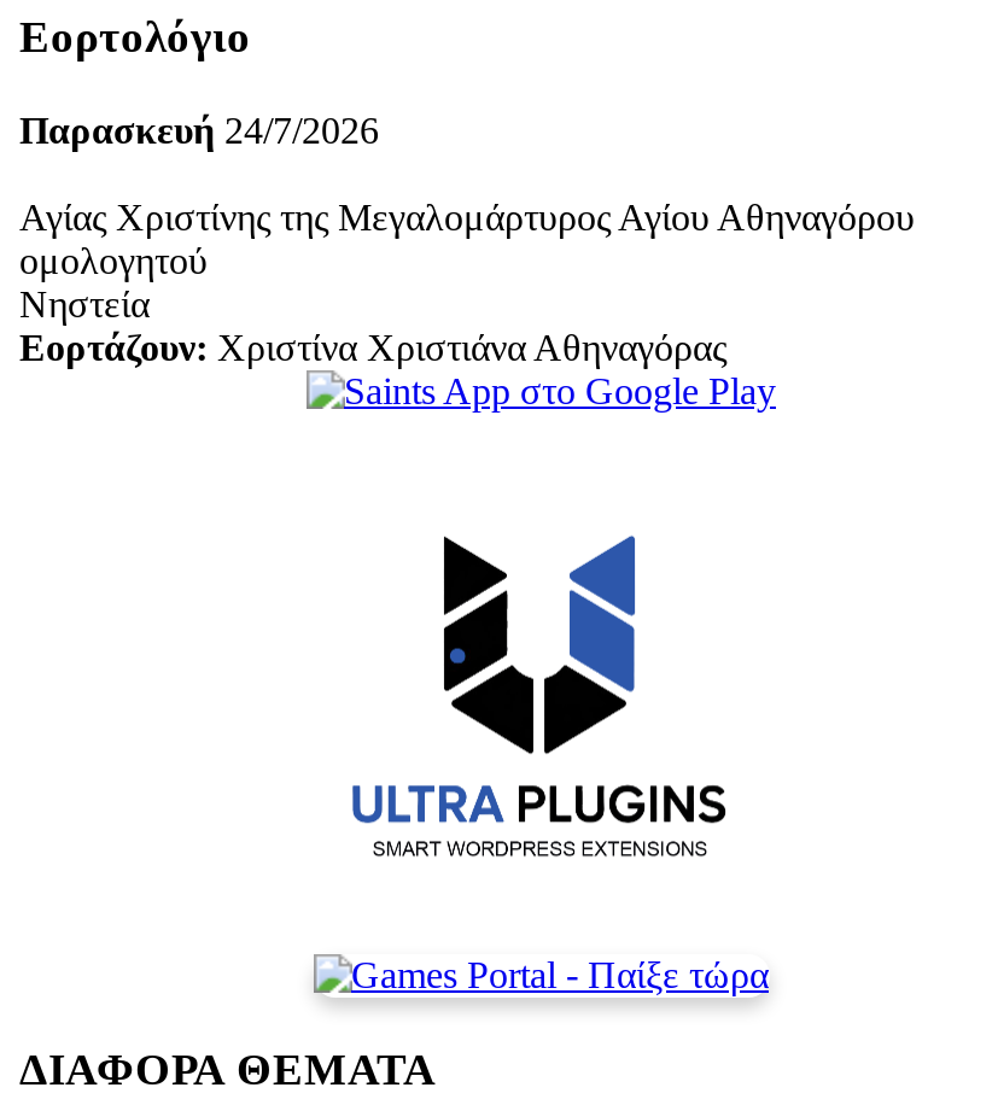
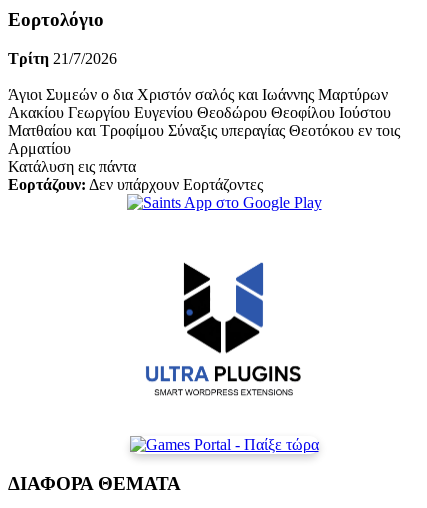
[19,110,379,151] Παρασκευή 24/7/2026 -> [8,50,117,67] Τρίτη 21/7/2026
[19,196,915,368] Αγίας Χριστίνης της Μεγαλομάρτυρος Αγίου Αθηναγόρου | ομολογητού | Νηστεία | Εορτάζουν: Χριστίνα Χριστιάνα Αθηναγόρας -> [8,86,400,193] Άγιοι Συμεών ο δια Χριστόν σαλός και Ιωάννης Μαρτύρων | Aκακίου Γεωργίου Ευγενίου Θεοδώρου Θεοφίλου Iούστου | Ματθαίου και Τροφίμου Σύναξις υπεραγίας Θεοτόκου εν τοις | Αρματίου | Κατάλυση εις πάντα | Εορτάζουν: Δεν υπάρχουν Εορτάζοντες

